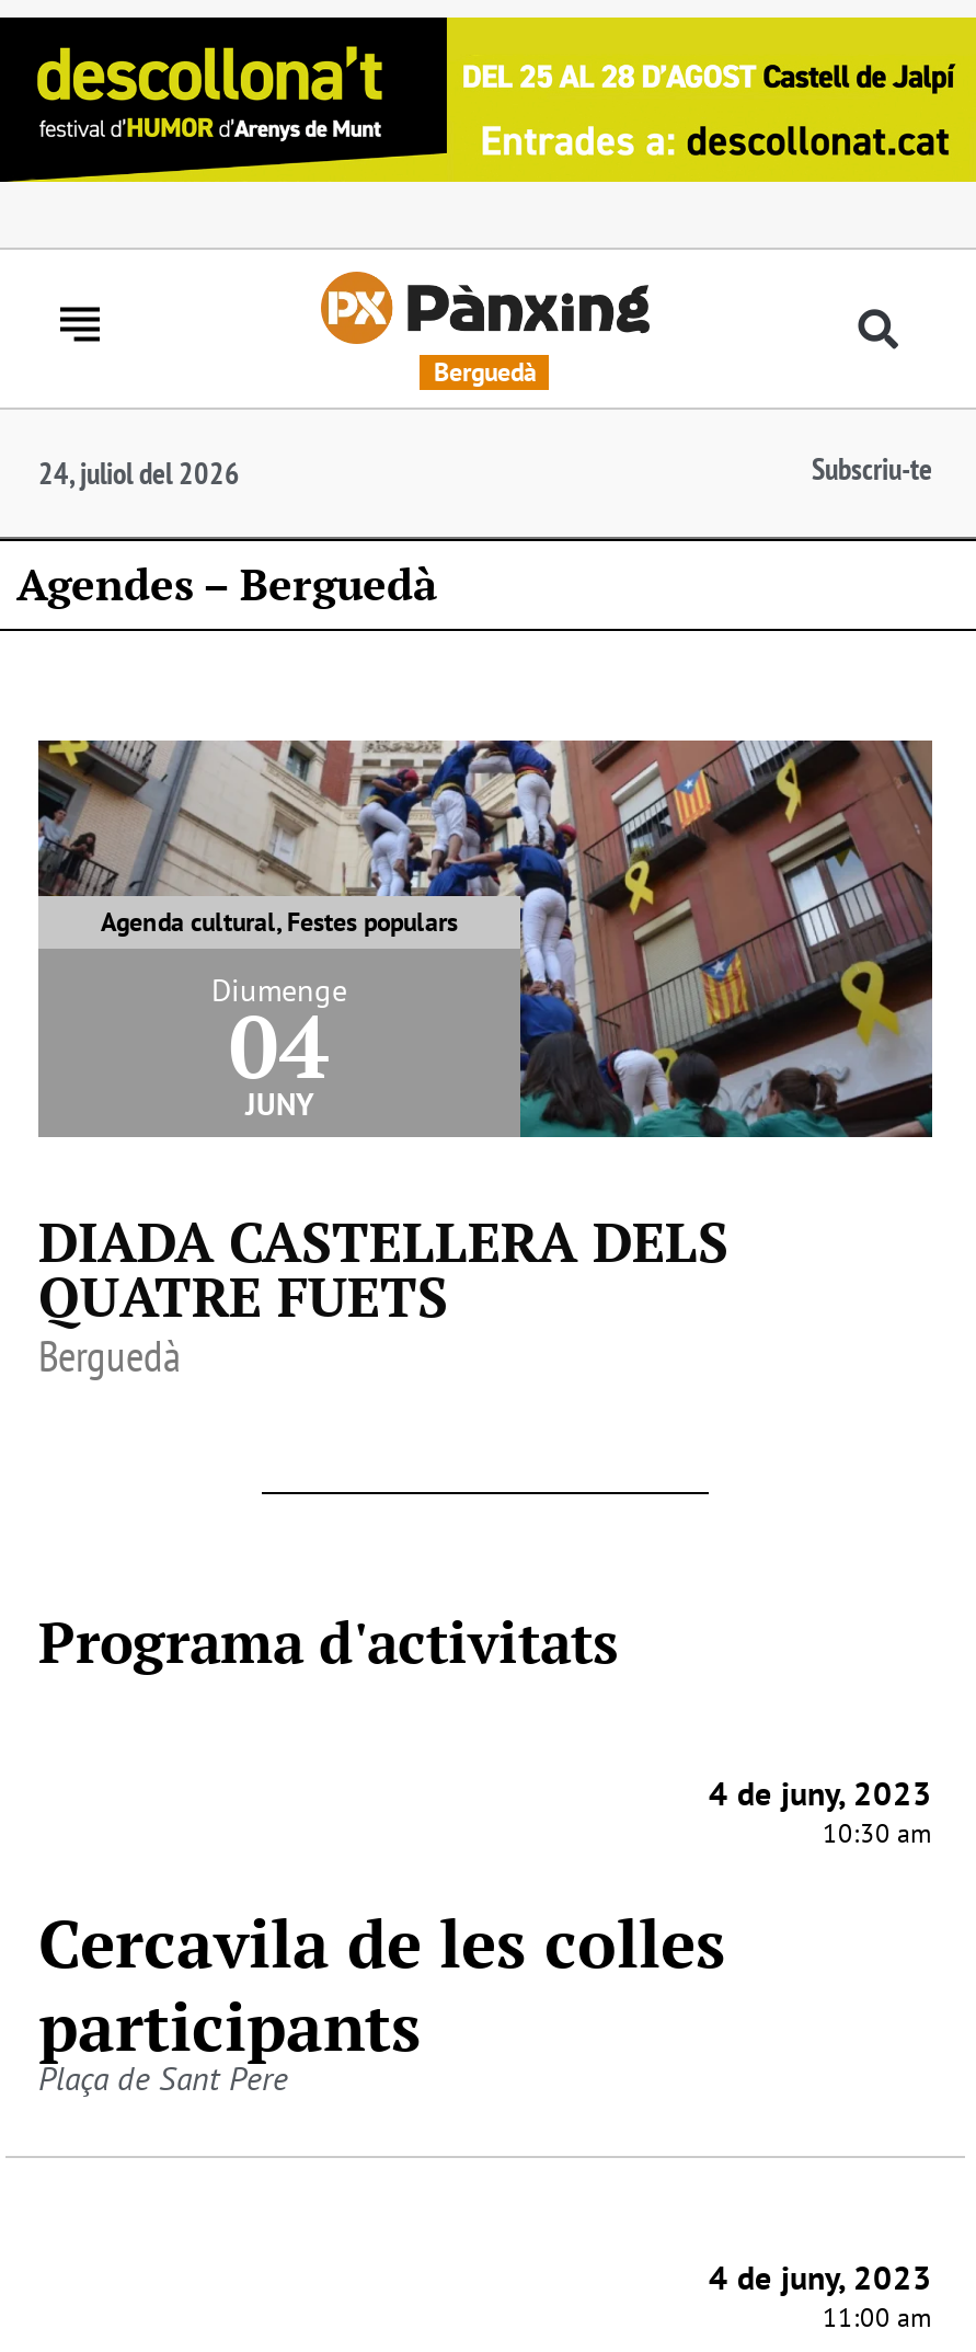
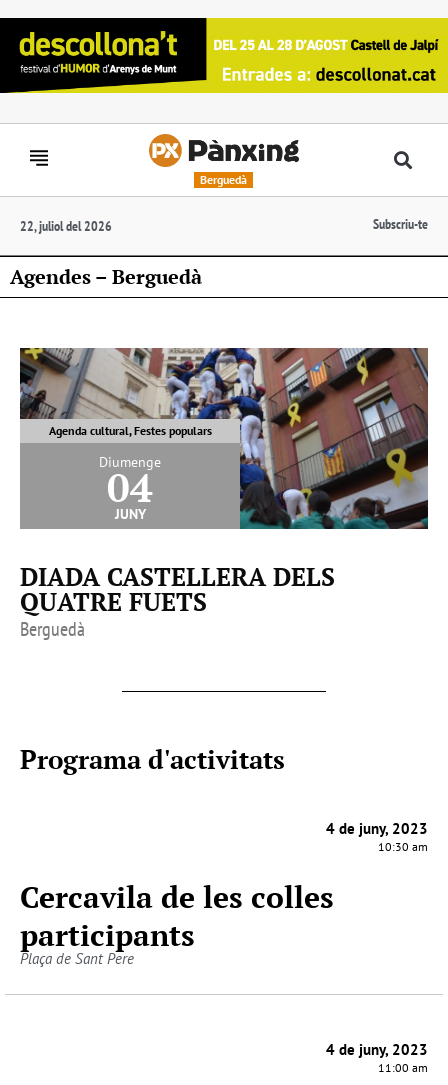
[38,453,240,493] 24, juliol del 2026 -> [20,217,112,235] 22, juliol del 2026

